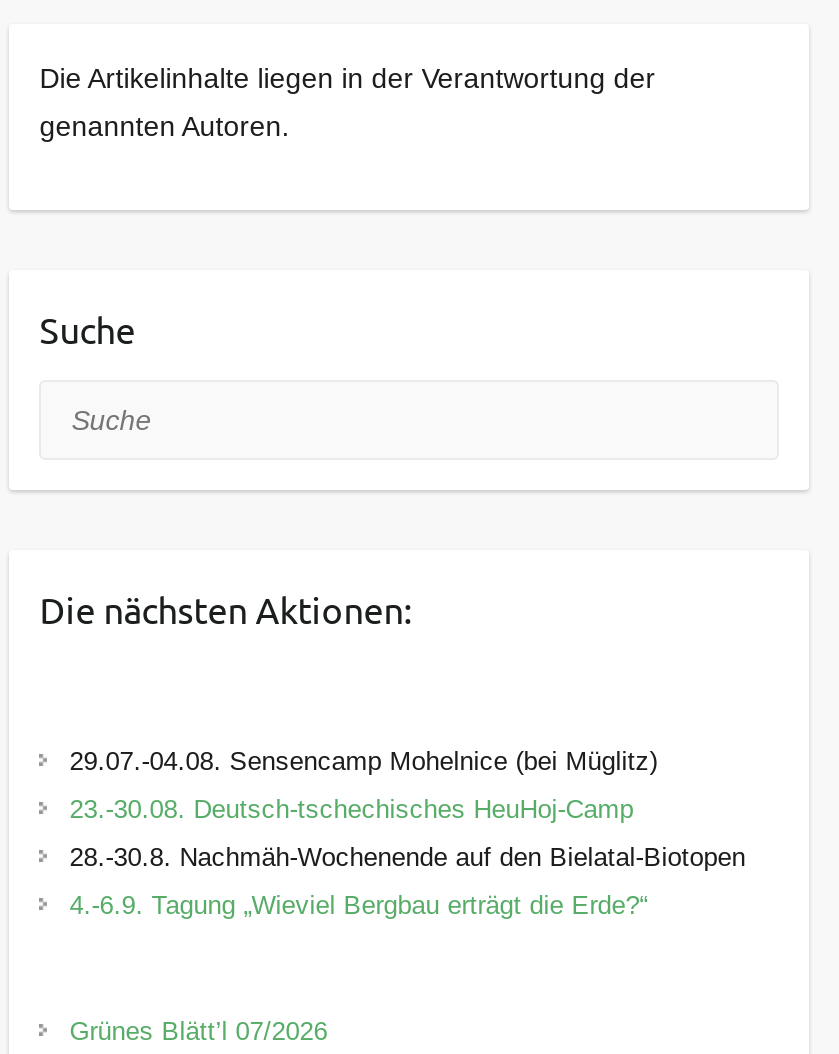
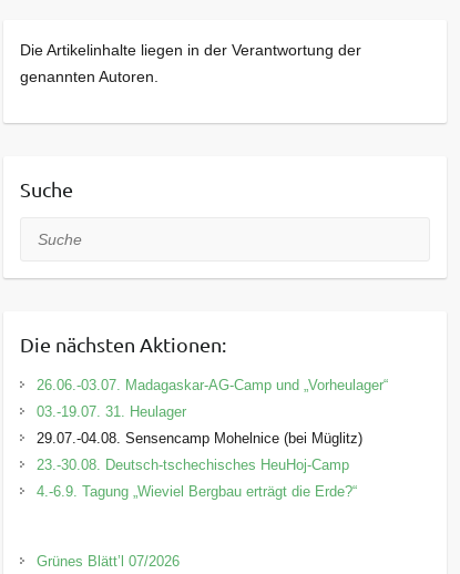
none -> [37,376,388,419] 26.06.-03.07. Madagaskar-AG-Camp und „Vorheulager“ | 03.-19.07. 31. Heulager
[69,841,745,871] 28.-30.8. Nachmäh-Wochenende auf den Bielatal-Biotopen -> none

